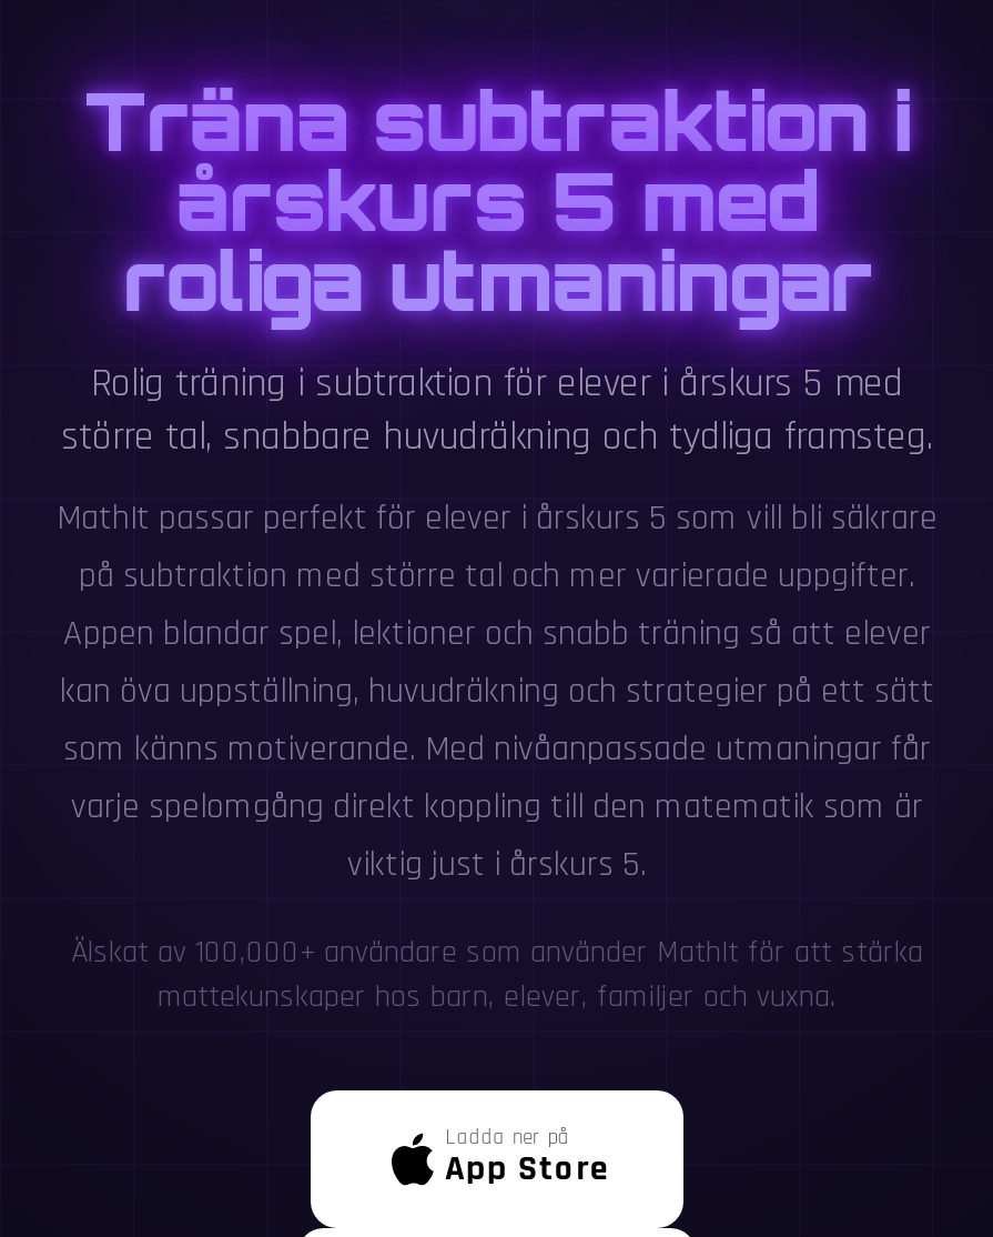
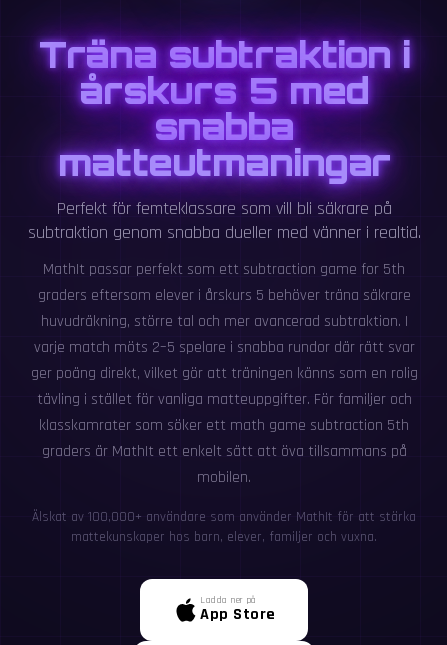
[61,231,933,462] roliga utmaningar | Rolig träning i subtraktion för elever i årskurs 5 med | större tal, snabbare huvudräkning och tydliga framsteg. -> [27,104,420,244] snabba | matteutmaningar | Perfekt för femteklassare som vill bli säkrare på | subtraktion genom snabba dueller med vänner i realtid.
[57,495,938,888] MathIt passar perfekt för elever i årskurs 5 som vill bli säkrare | på subtraktion med större tal och mer varierade uppgifter. | Appen blandar spel, lektioner och snabb träning så att elever | kan öva uppställning, huvudräkning och strategier på ett sätt | som känns motiverande. Med nivåanpassade utmaningar får | varje spelomgång direkt koppling till den matematik som är | viktig just i årskurs 5. -> [30,259,417,488] MathIt passar perfekt som ett subtraction game for 5th | graders eftersom elever i årskurs 5 behöver träna säkrare | huvudräkning, större tal och mer avancerad subtraktion. I | varje match möts 2–5 spelare i snabba rundor där rätt svar | ger poäng direkt, vilket gör att träningen känns som en rolig | tävling i stället för vanliga matteuppgifter. För familjer och | klasskamrater som söker ett math game subtraction 5th | graders är MathIt ett enkelt sätt att öva tillsammans på | mobilen.

